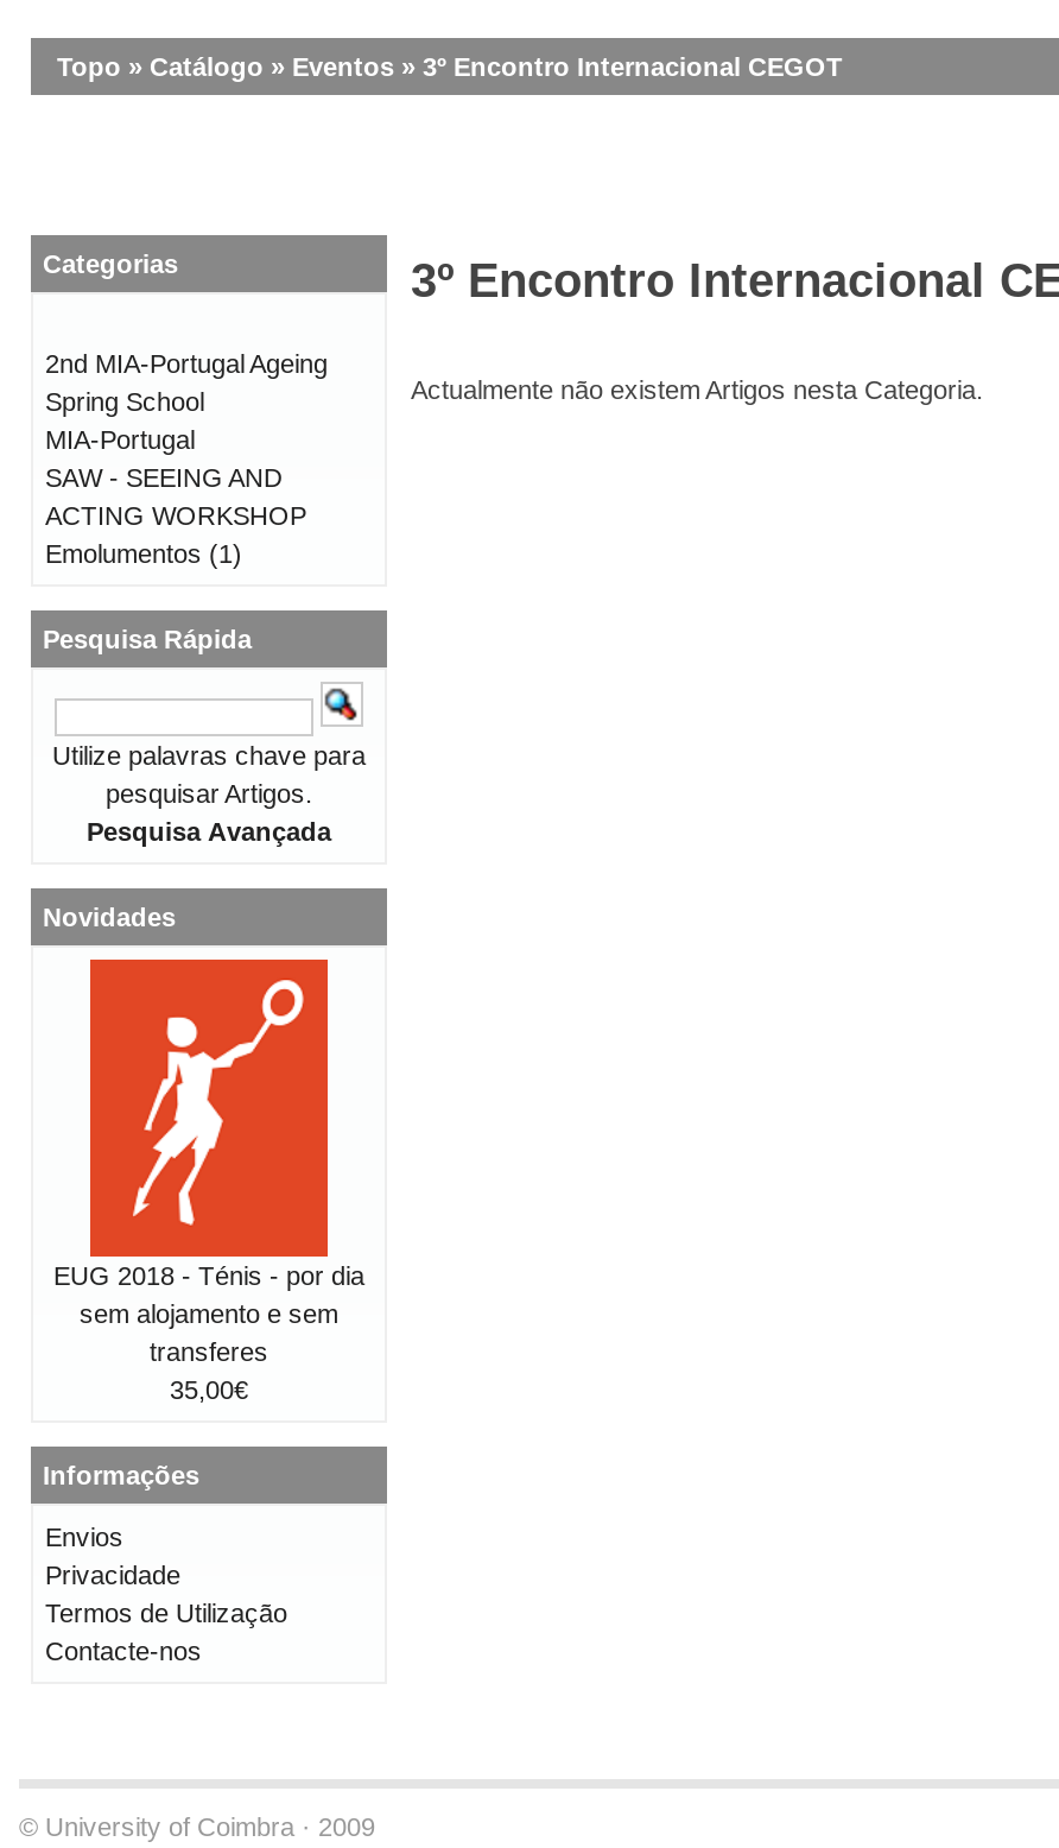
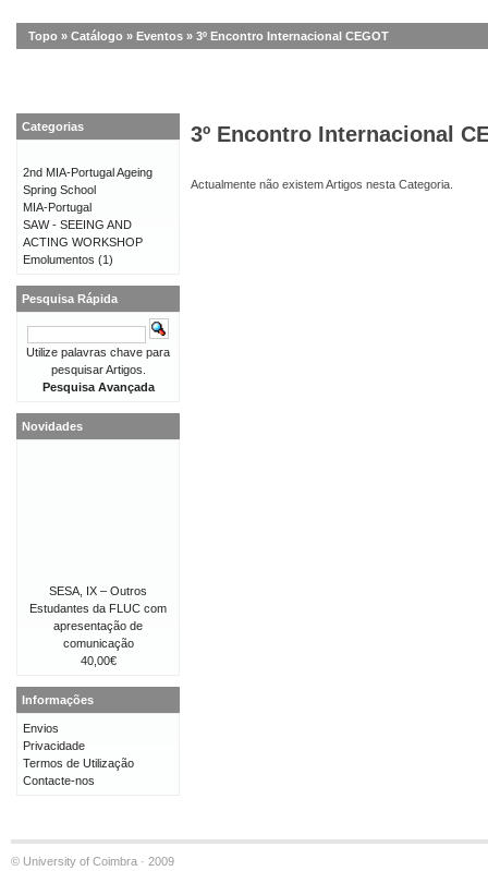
[88,957,330,1207] [image] -> none
[53,1261,364,1404] EUG 2018 - Ténis - por dia | sem alojamento e sem | transferes | 35,00€ -> [29,584,167,667] SESA, IX – Outros | Estudantes da FLUC com | apresentação de | comunicação | 40,00€

